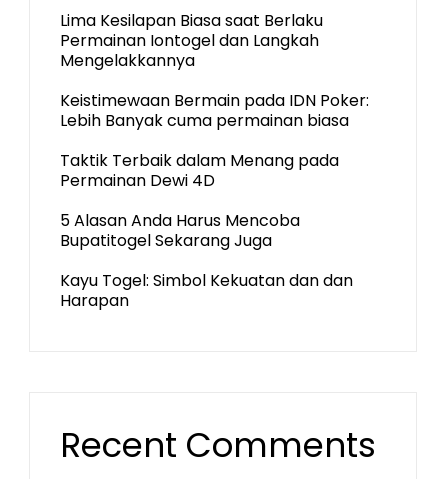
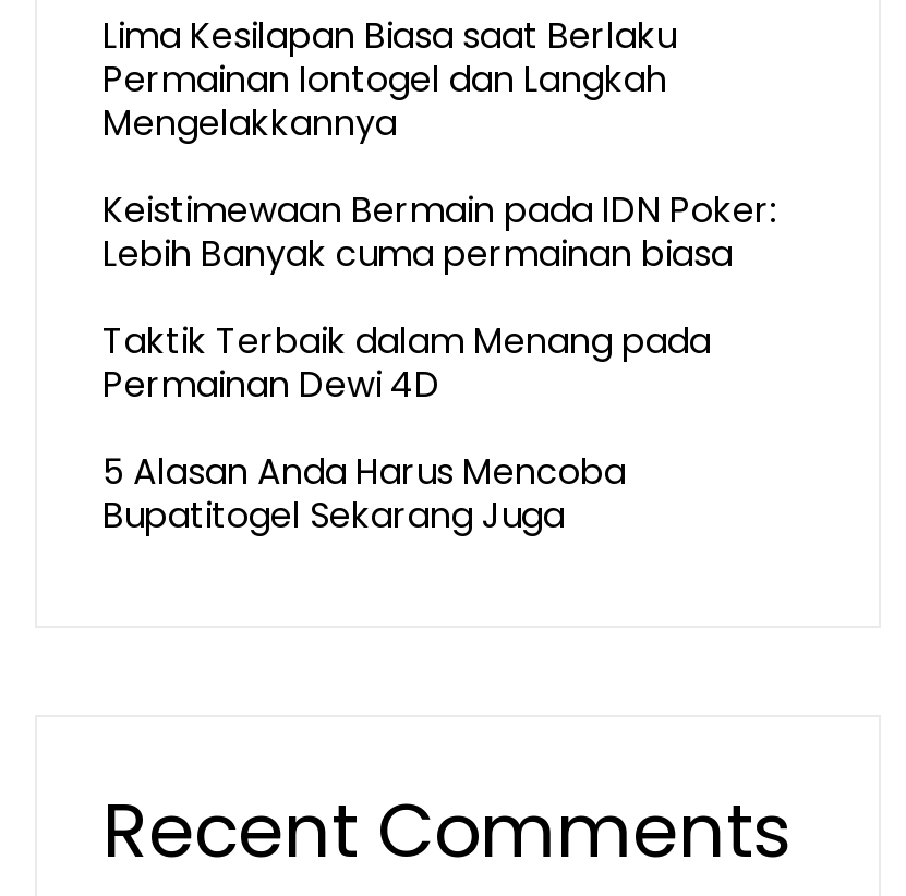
[60,269,353,312] Kayu Togel: Simbol Kekuatan dan dan | Harapan -> none

